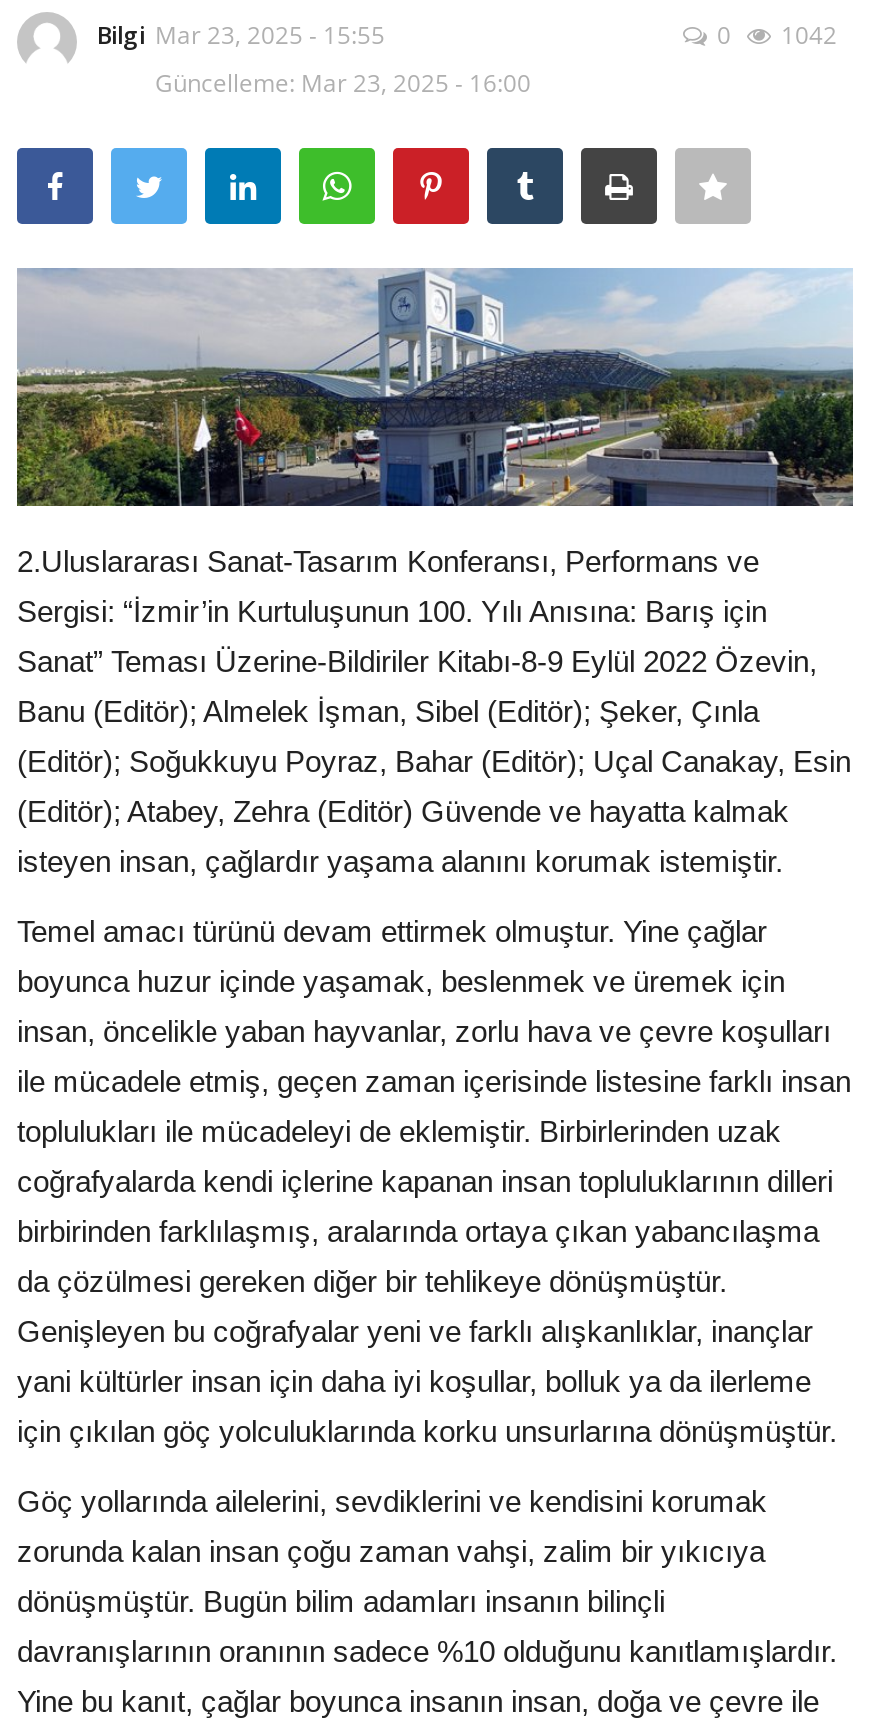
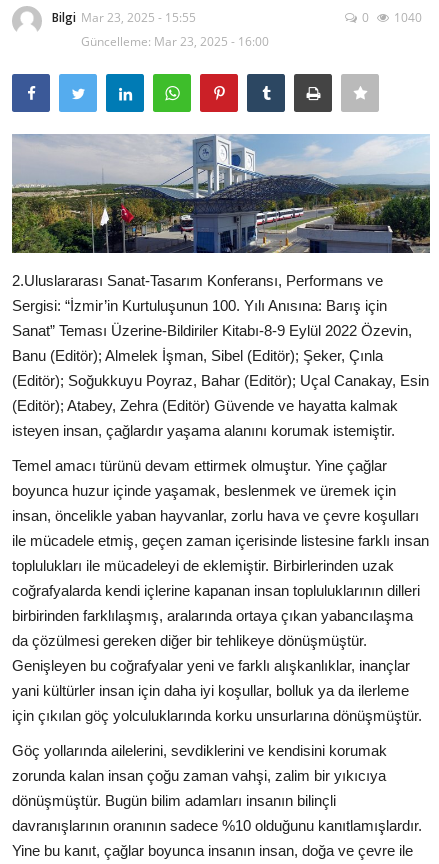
[717,18,837,52] 0 1042 -> [362,9,422,26] 0 1040

